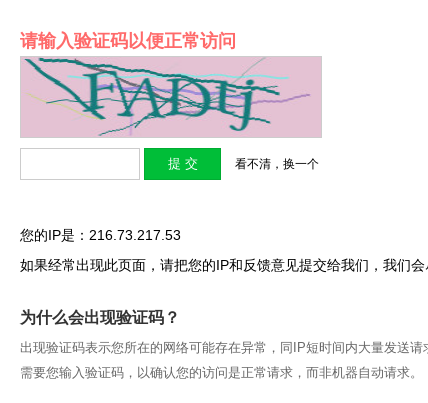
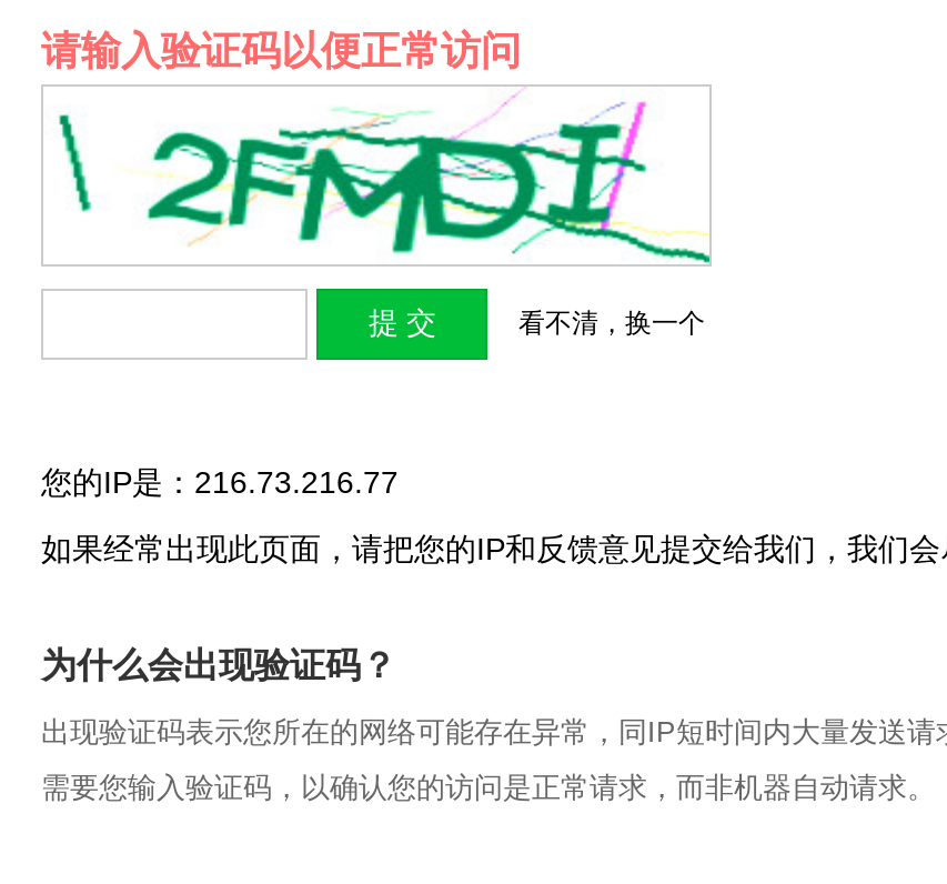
[21,57,321,137] [image] -> [46,87,712,264] [image]
[20,227,181,243] 您的IP是：216.73.217.53 -> [41,464,399,500] 您的IP是：216.73.216.77

